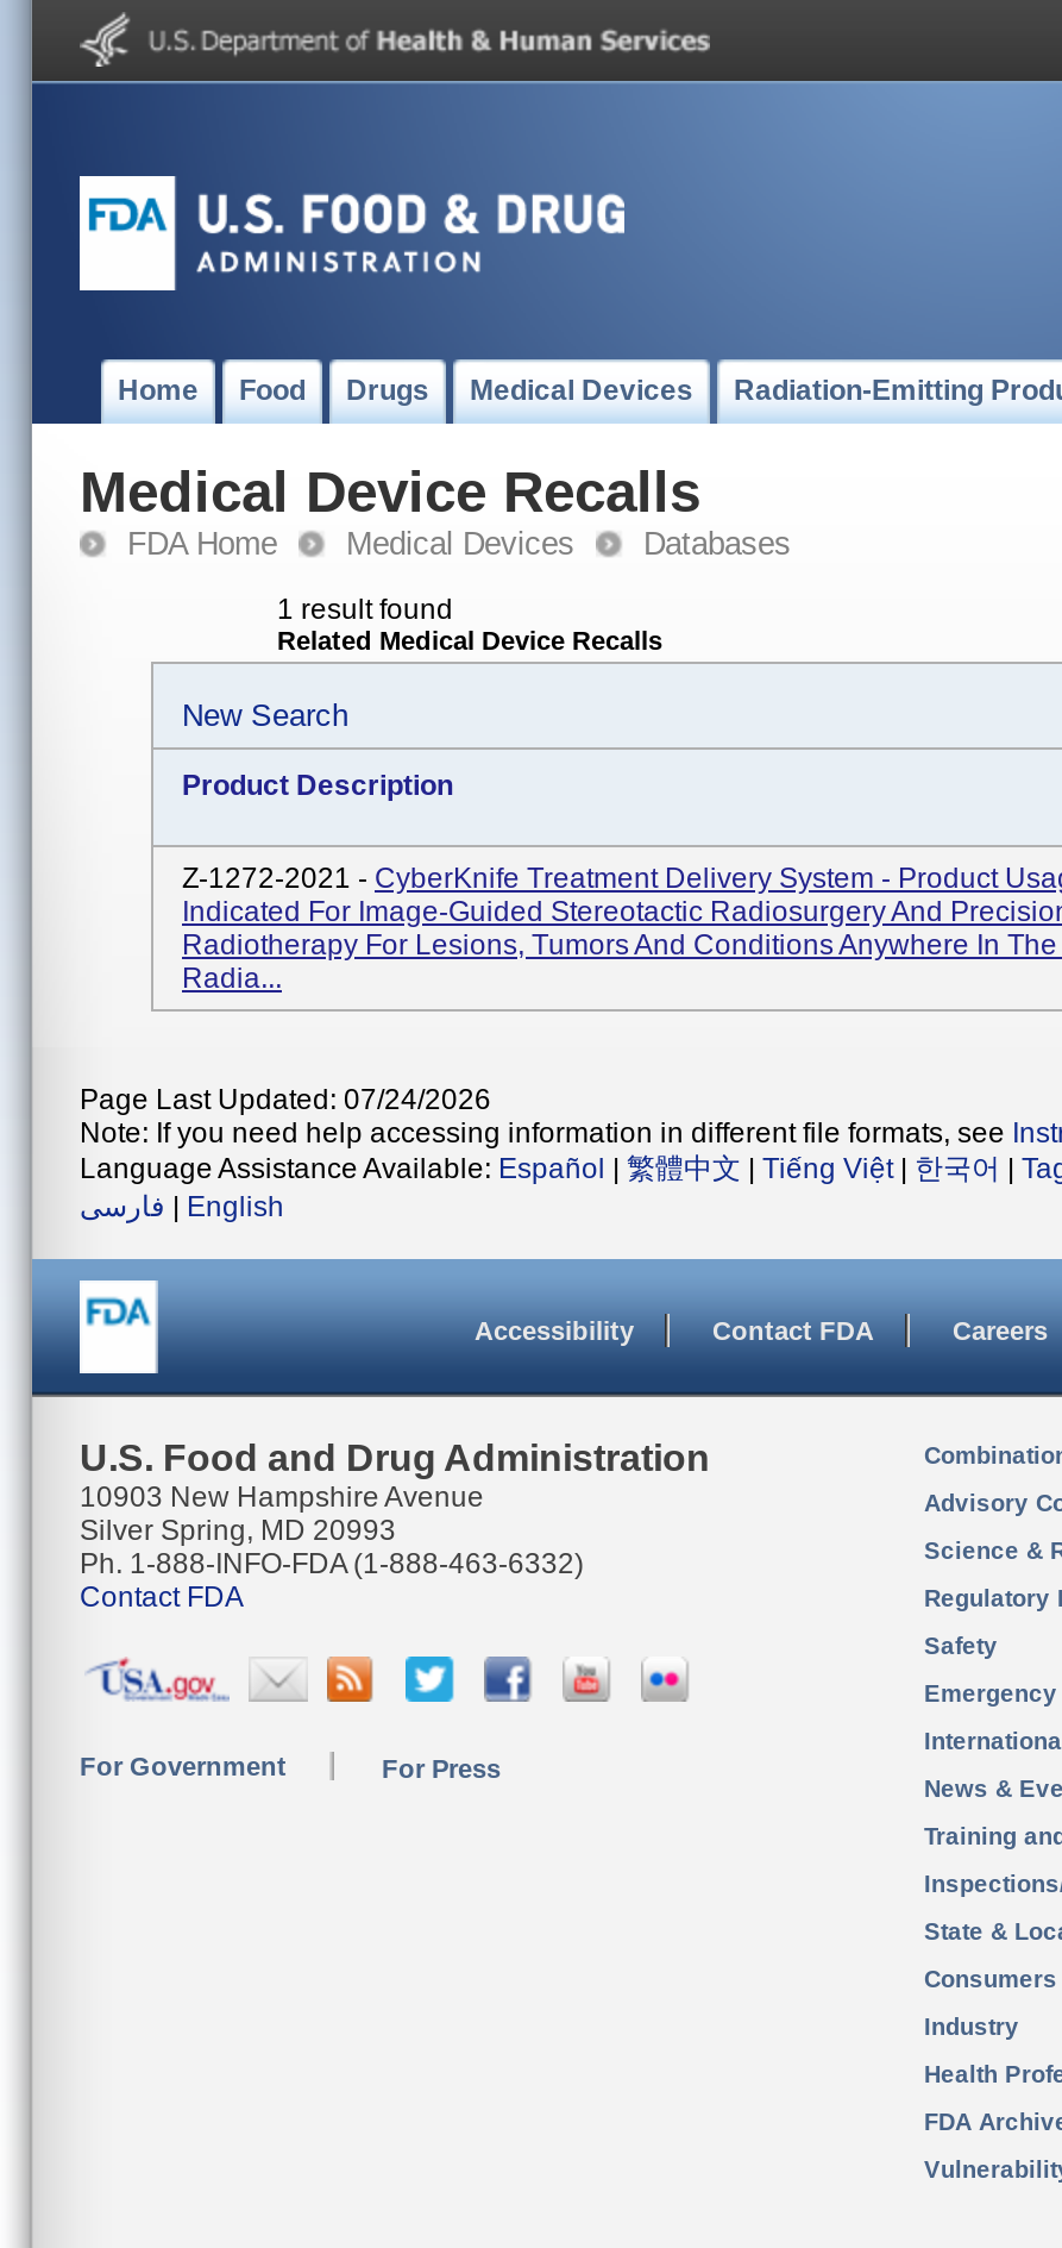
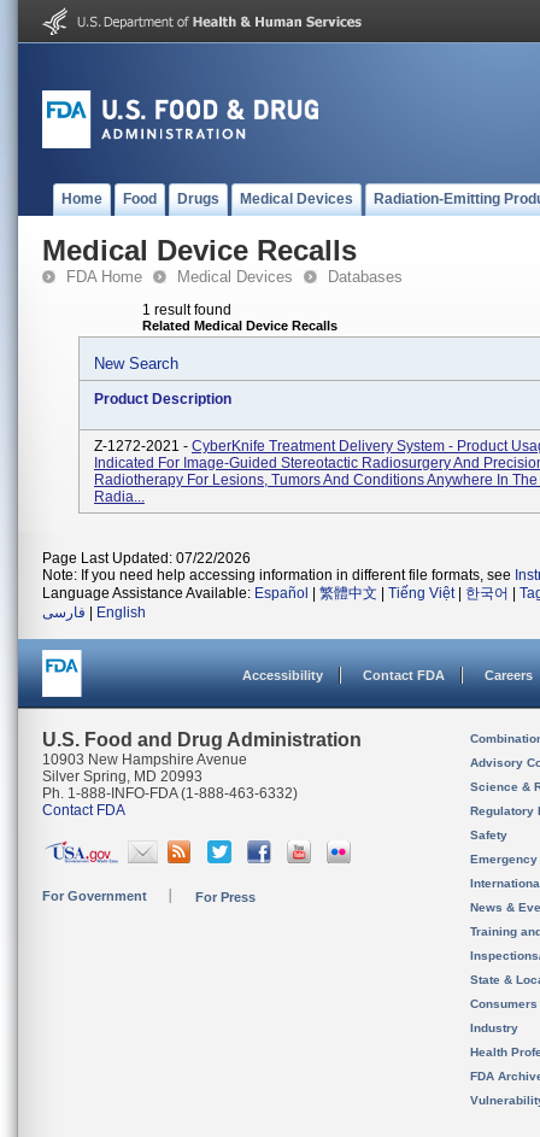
[80,1083,491,1116] Page Last Updated: 07/24/2026 -> [42,550,251,567] Page Last Updated: 07/22/2026

